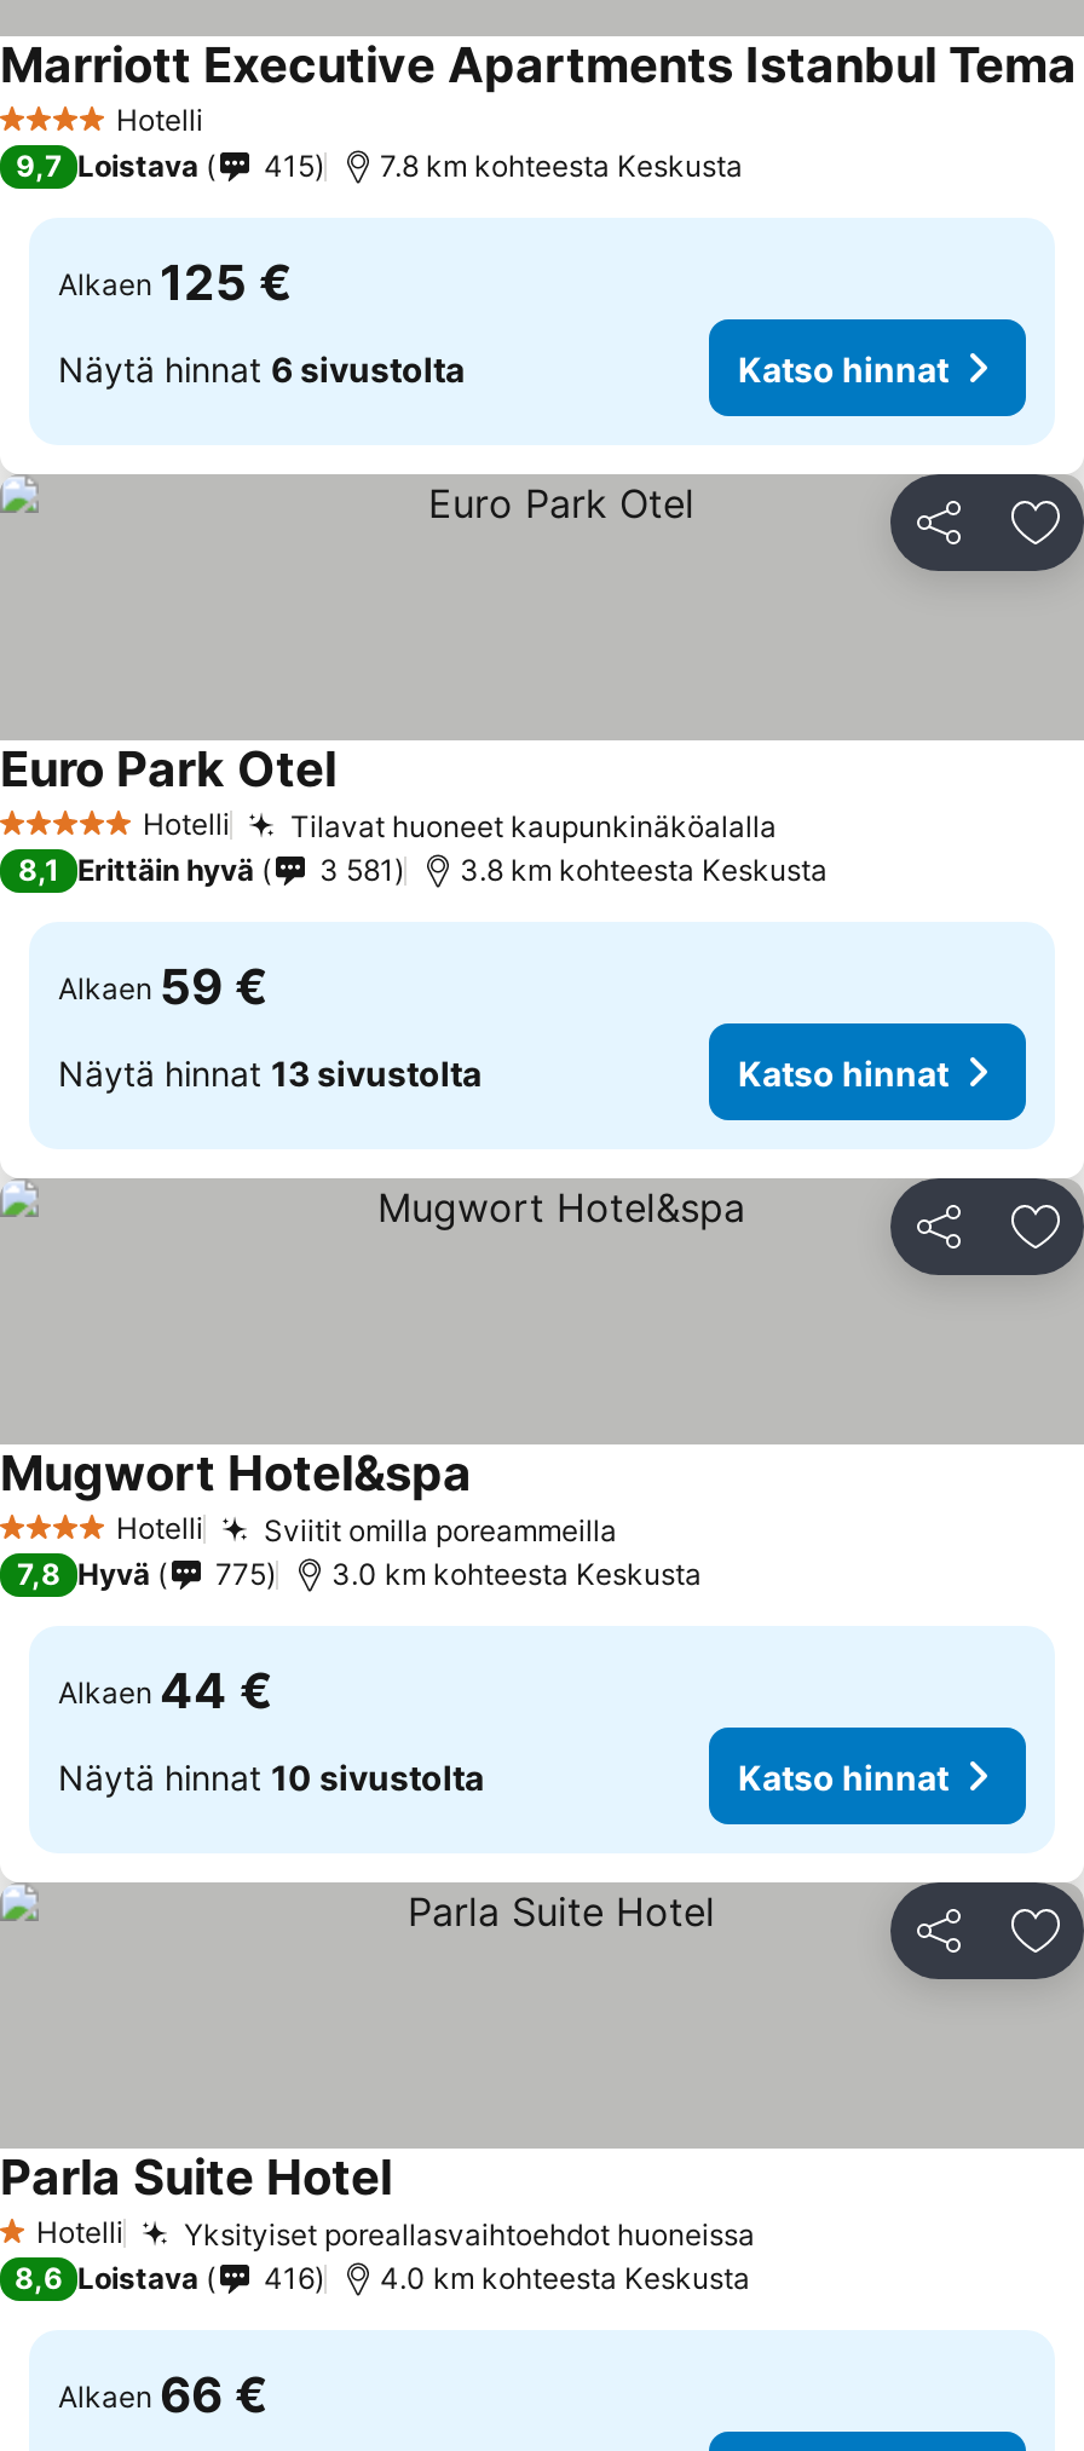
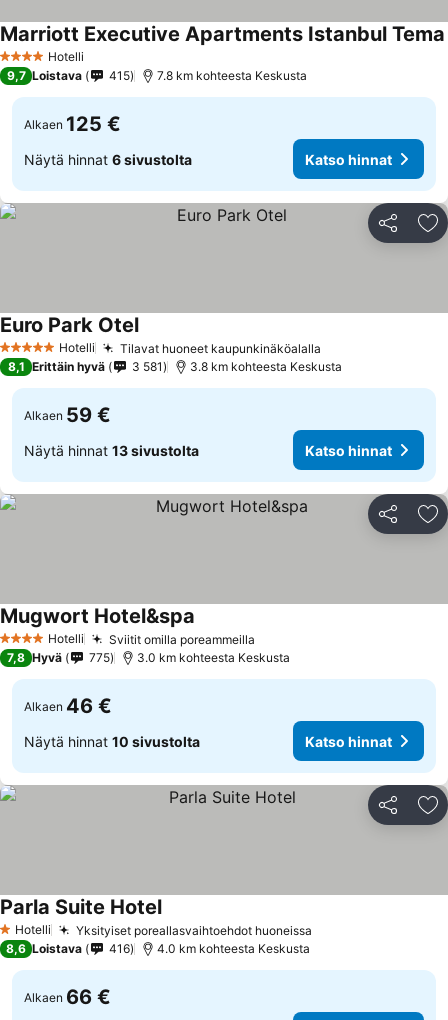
[58,1662,273,1720] Alkaen 44 € -> [24,694,112,718] Alkaen 46 €

